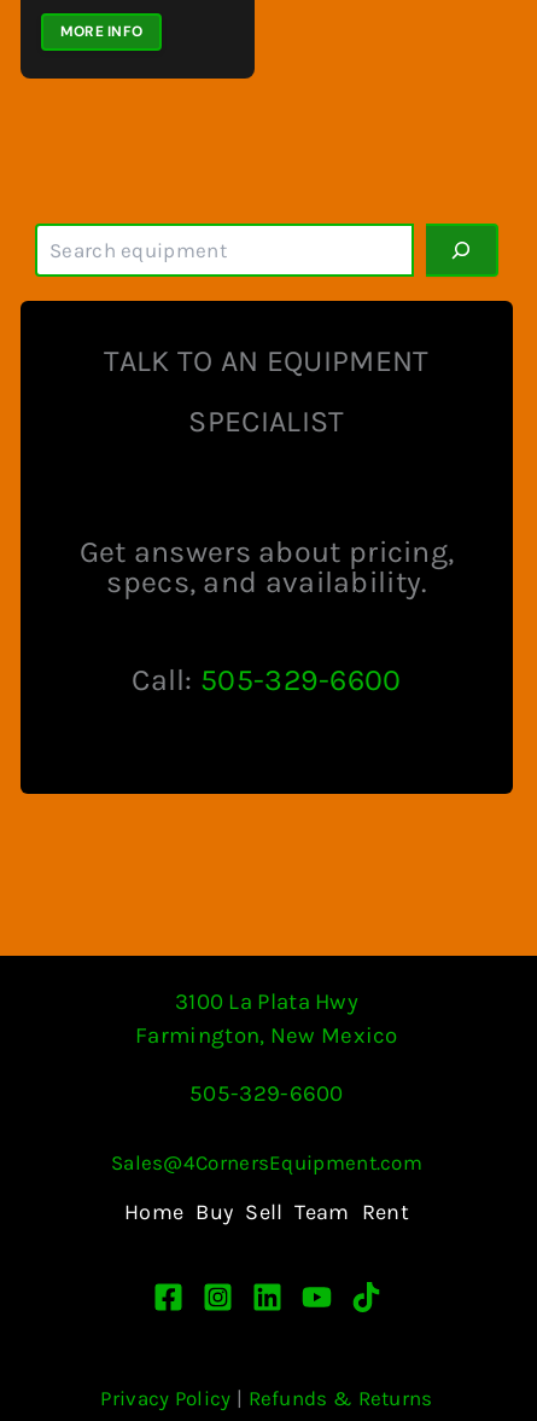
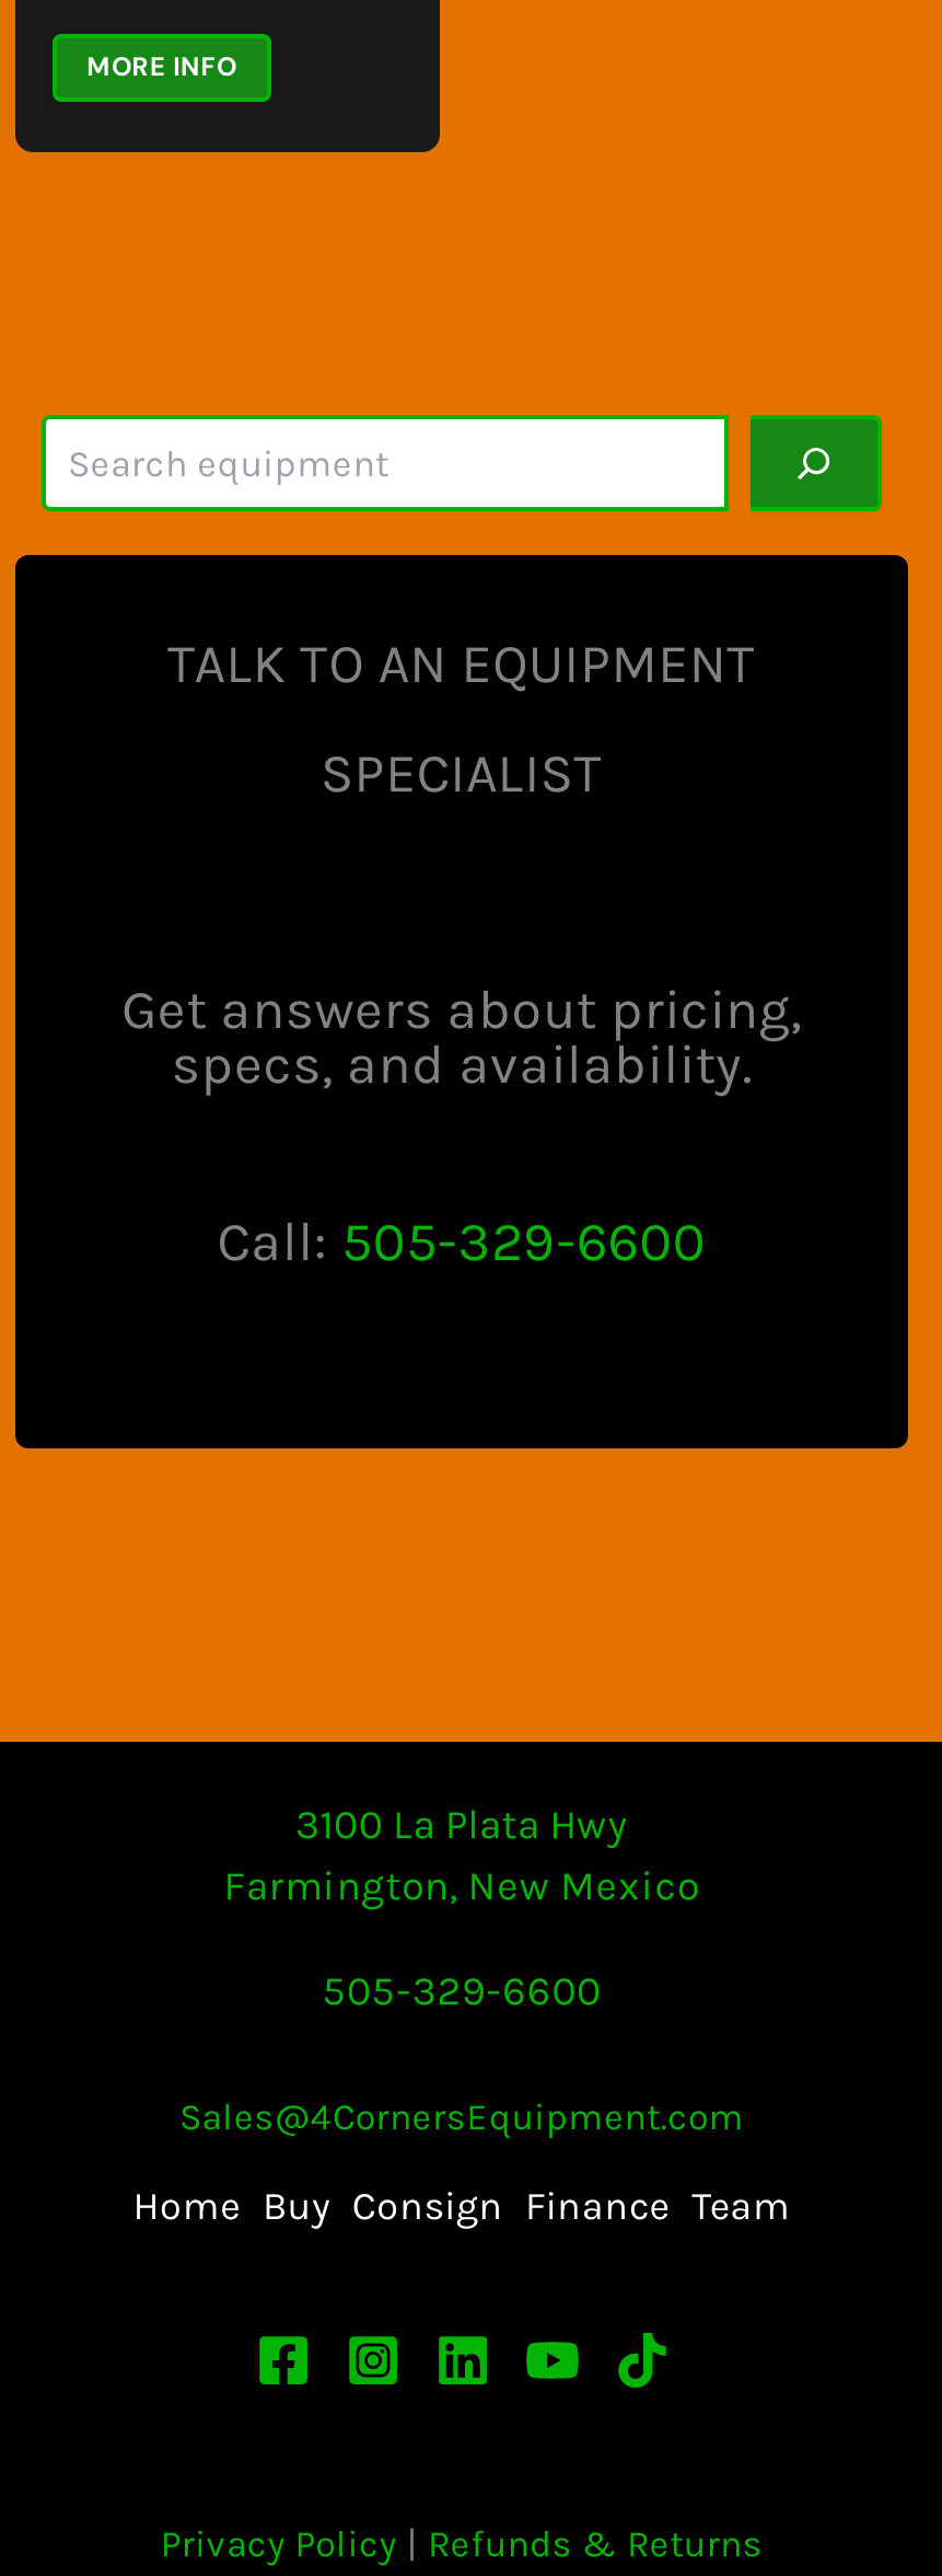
[124,1198,409,1225] Home Buy Sell Team Rent -> [133,2180,791,2229] Home Buy Consign Finance Team

